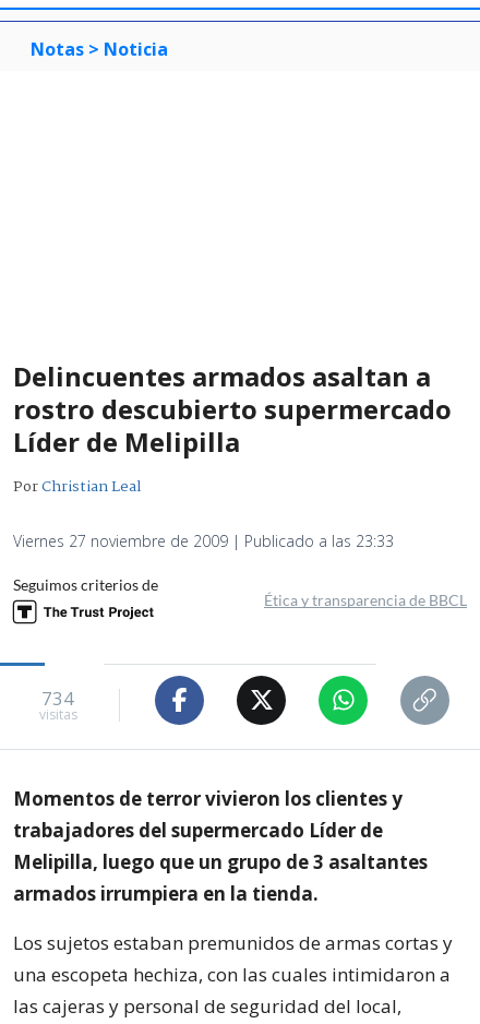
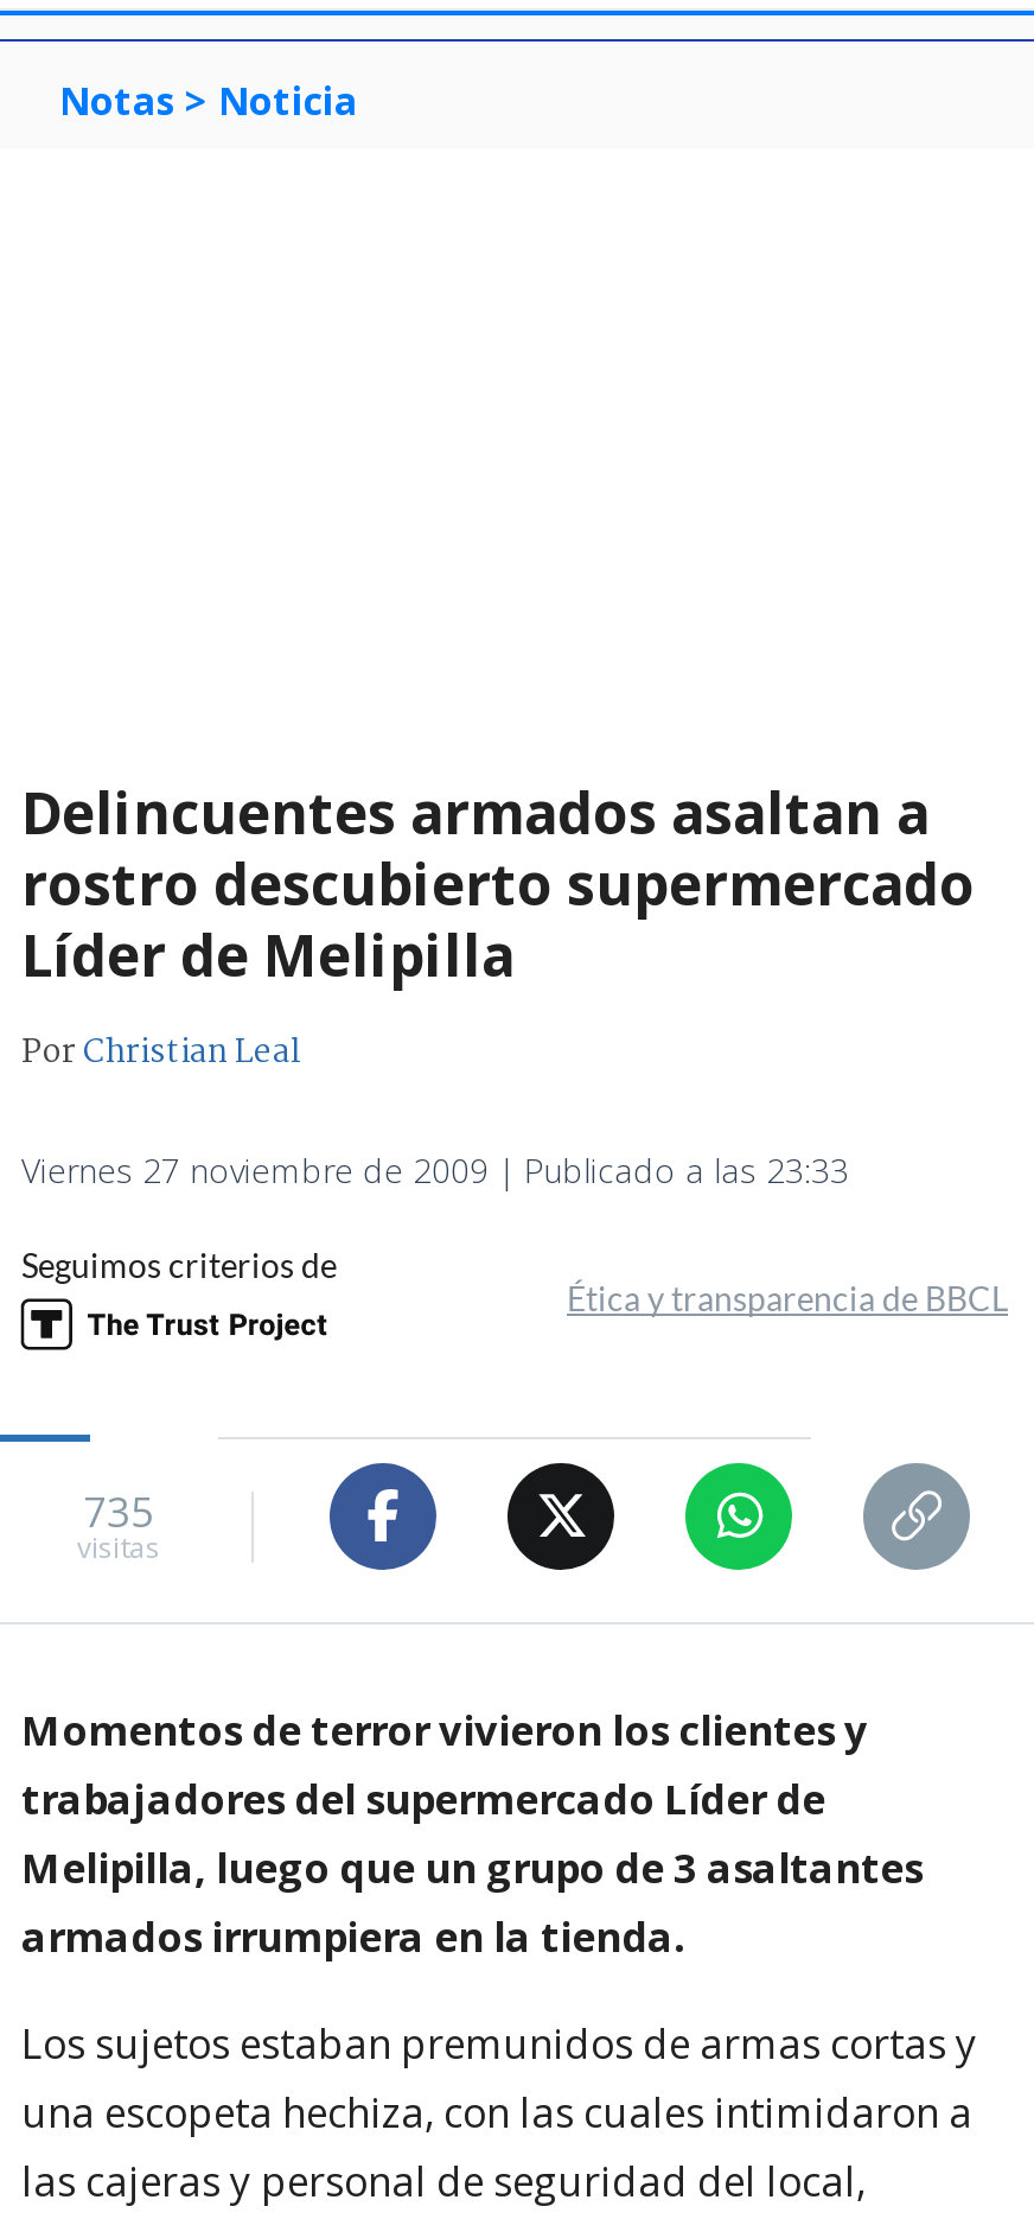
[41,686,74,711] 734 -> [83,1485,154,1540] 735

